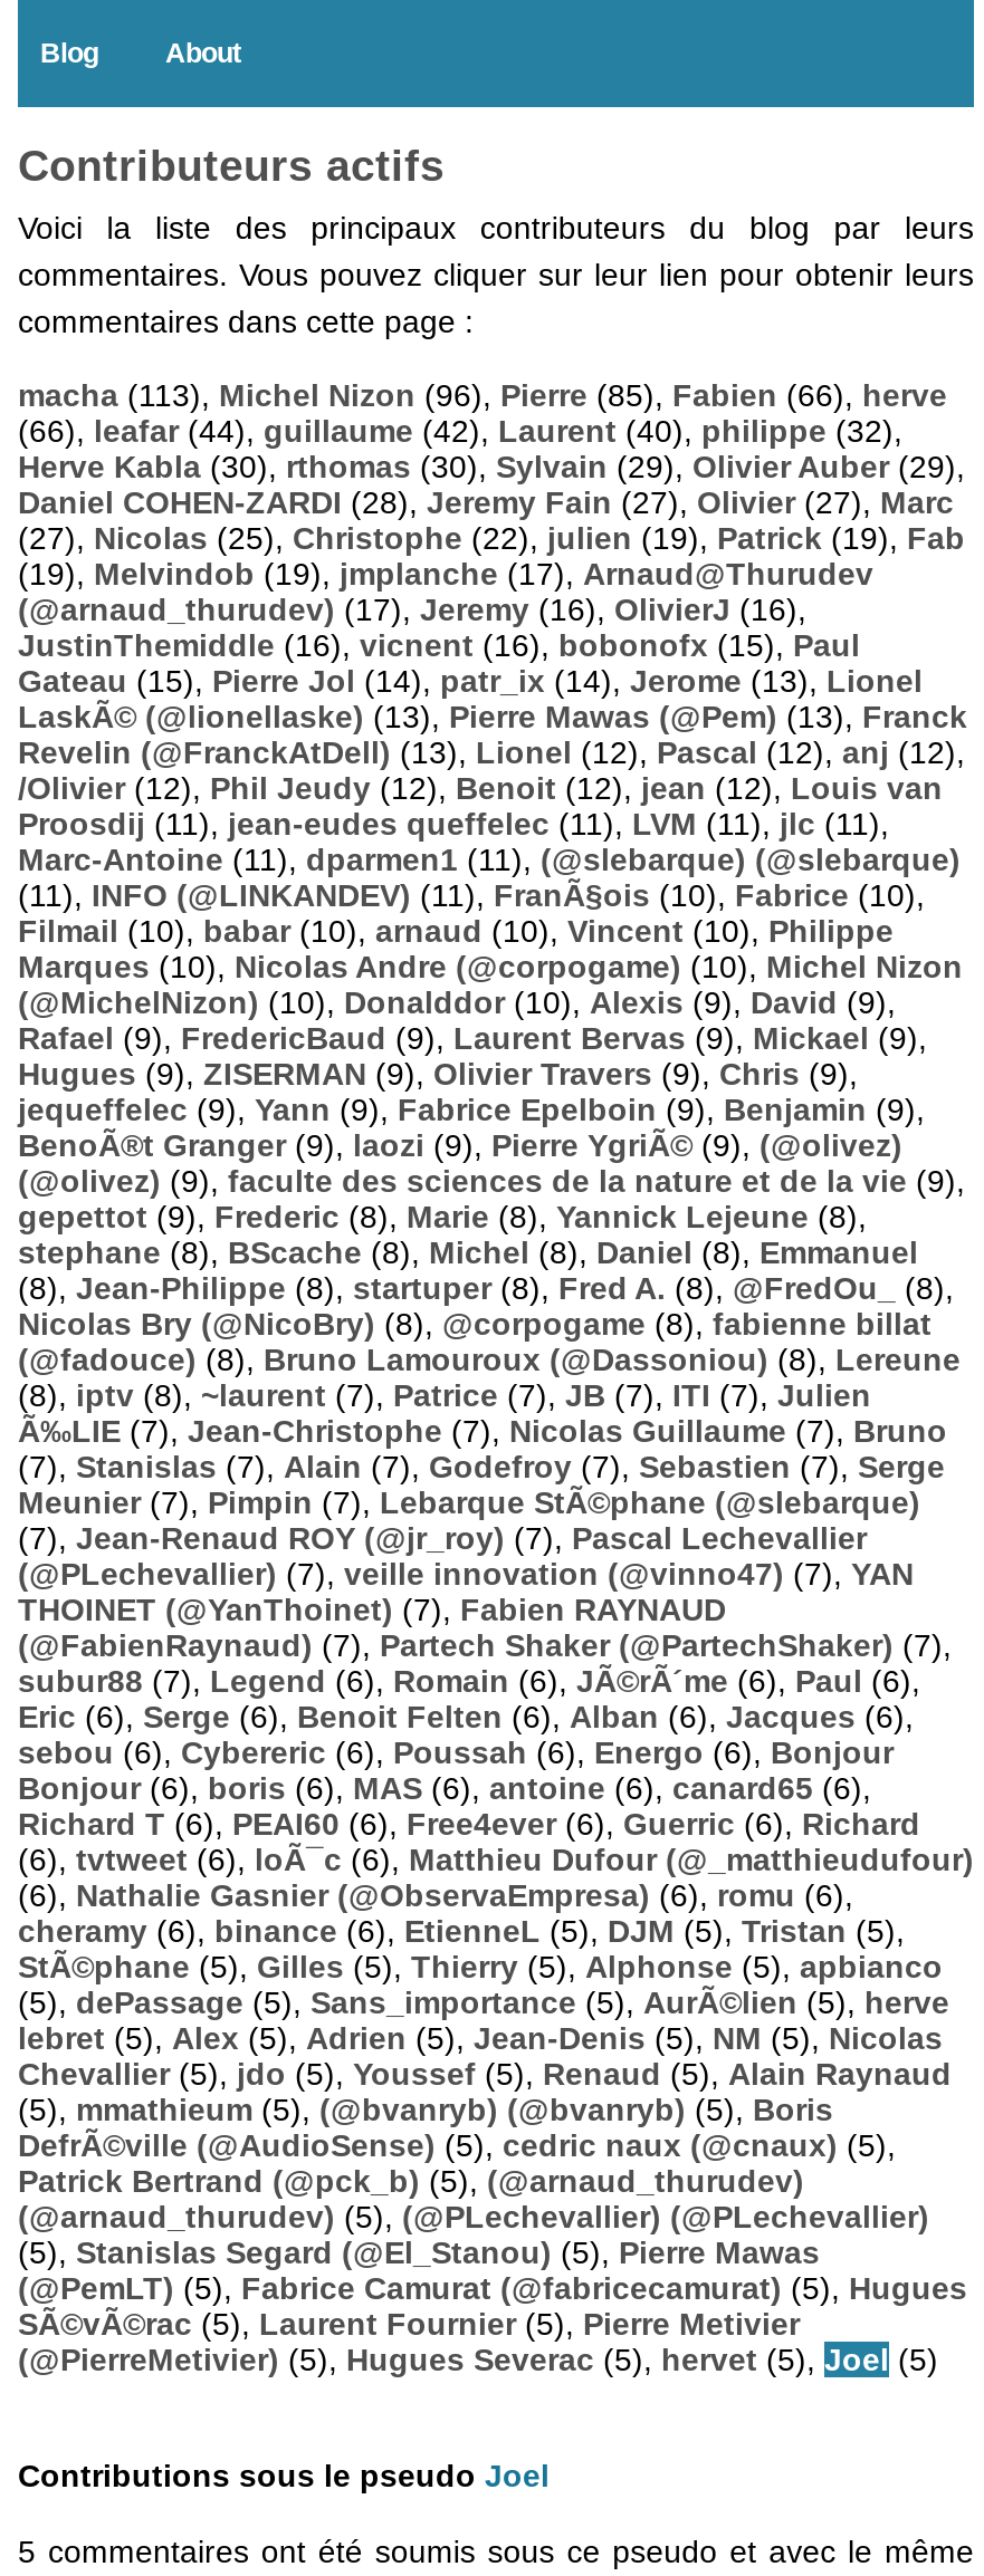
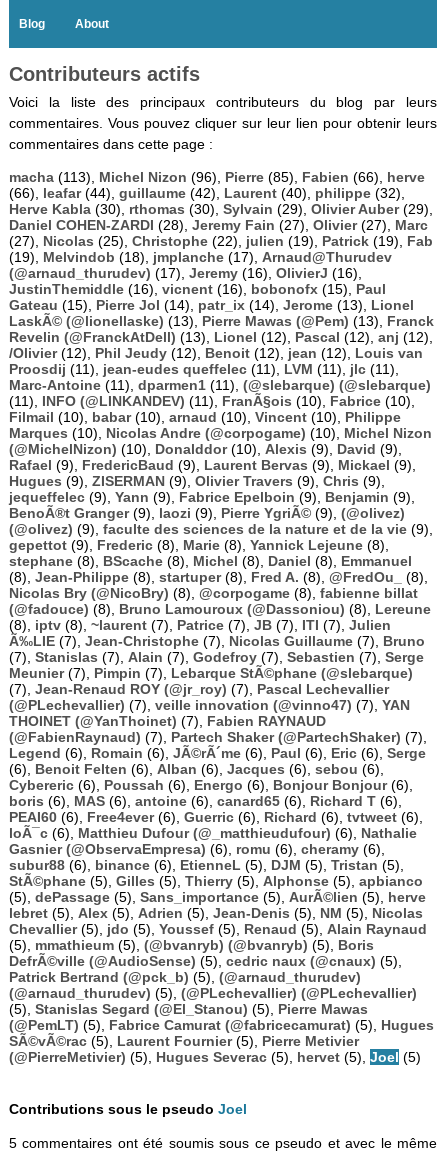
[18,556,873,592] (19), Melvindob (19), jmplanche (17), Arnaud@Thurudev -> [9,249,392,265] (19), Melvindob (18), jmplanche (17), Arnaud@Thurudev
[18,1663,974,1949] subur88 (7), Legend(6), Romain (6), JÃ©rÃ´me (6), Paul (6), | Eric (6), Serge (6), Benoit Felten (6), Alban (6), Jacques (6), | sebou (6), Cybereric (6), Poussah (6), Energo (6), Bonjour | Bonjour (6), boris (6), MAS (6), antoine (6), canard65 (6), | Richard T (6), PEAI60 (6), Free4ever (6), Guerric (6), Richard | (6), tvtweet (6), loÃ¯c (6), Matthieu Dufour (@_matthieudufour) | (6), Nathalie Gasnier (@ObservaEmpresa) (6), romu (6), | cheramy (6), binance(6), EtienneL (5), DJM (5), Tristan (5), -> [9,745,426,873] Legend (6), Romain (6), JÃ©rÃ´me (6), Paul (6), Eric (6), Serge | (6), Benoit Felten (6), Alban (6), Jacques (6), sebou (6), | Cybereric (6), Poussah (6), Energo (6), Bonjour Bonjour (6), | boris (6), MAS (6), antoine (6), canard65 (6), Richard T (6), | PEAI60 (6), Free4ever (6), Guerric (6), Richard (6), tvtweet (6), | loÃ¯c (6), Matthieu Dufour (@_matthieudufour) (6), Nathalie | Gasnier (@ObservaEmpresa) (6), romu (6), cheramy (6), | subur88 (6), binance (6), EtienneL (5), DJM (5), Tristan (5),

